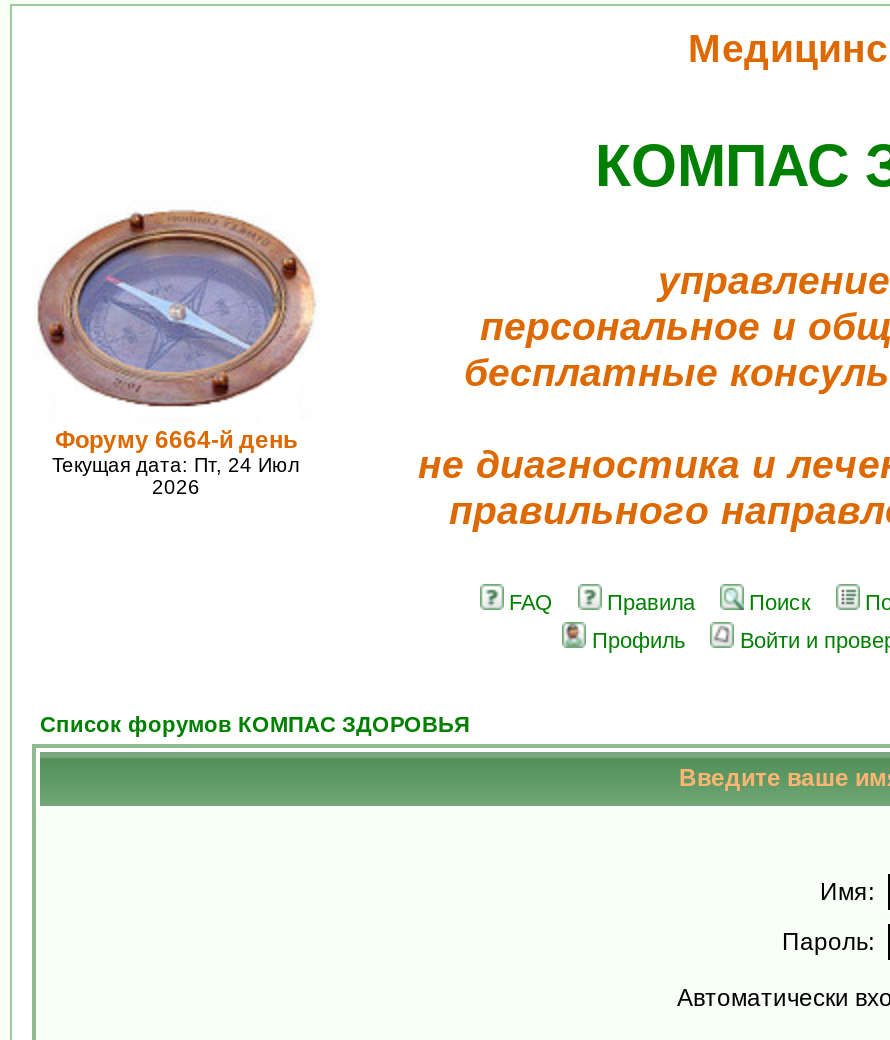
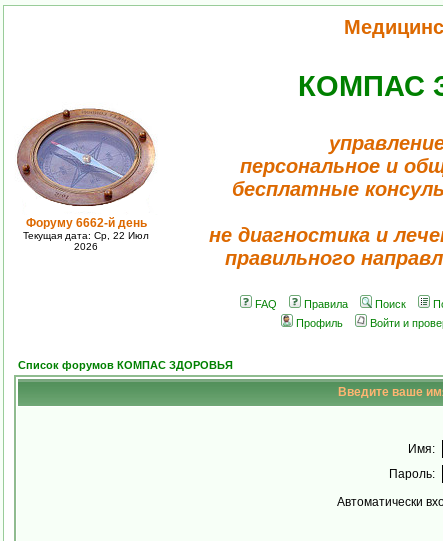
[55,426,297,454] Форуму 6664-й день -> [25,216,146,230] Форуму 6662-й день
[52,454,300,476] Текущая дата: Пт, 24 Июл -> [23,230,149,241] Текущая дата: Ср, 22 Июл

